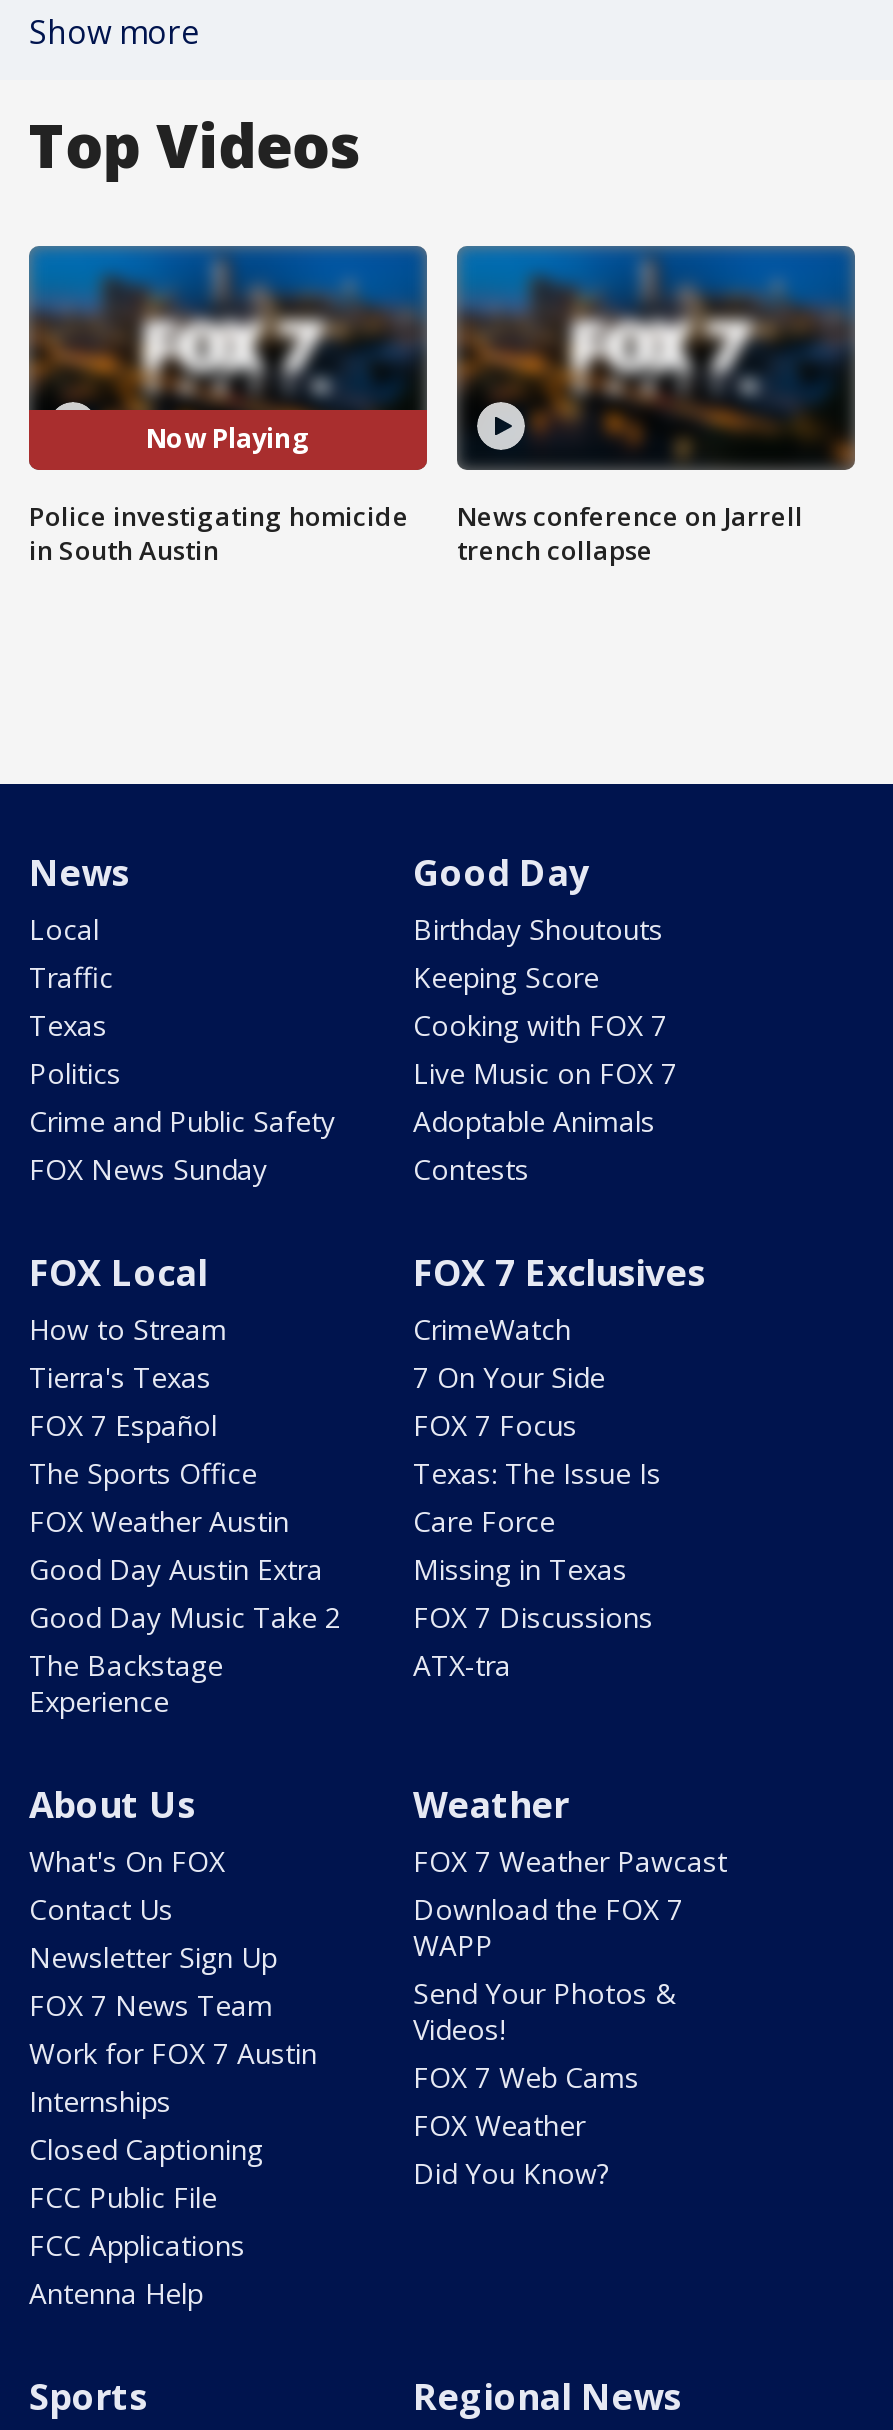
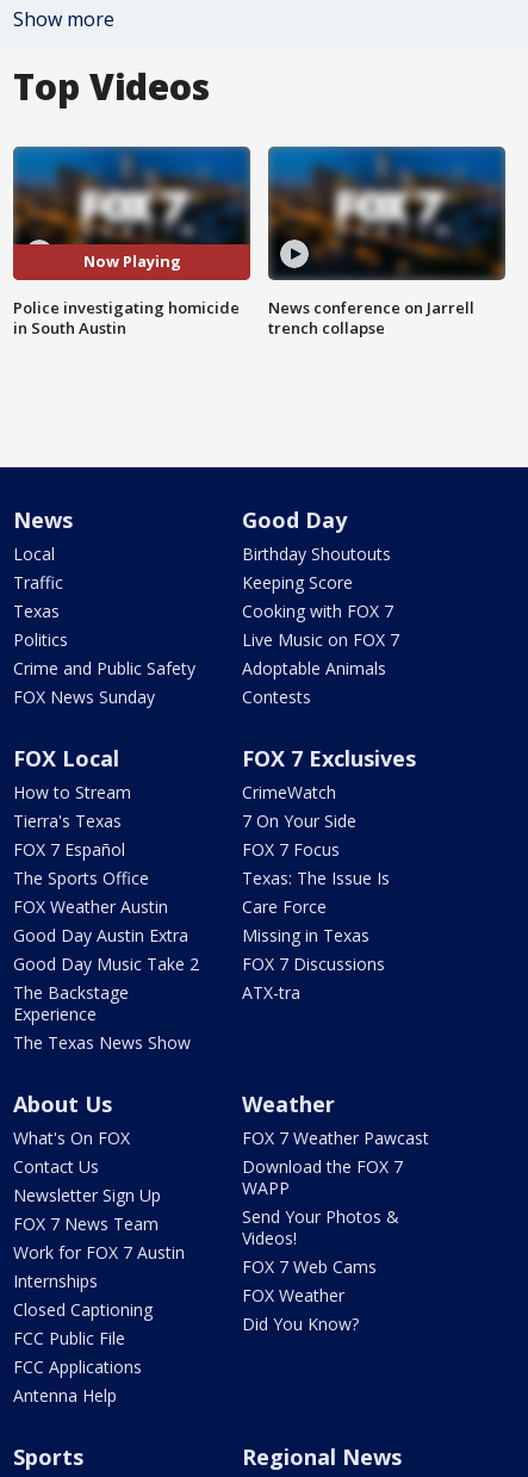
none -> [13,1031,191,1054] The Texas News Show

